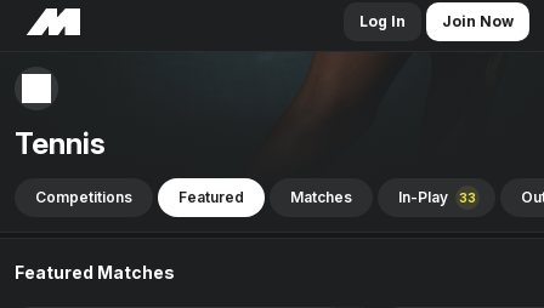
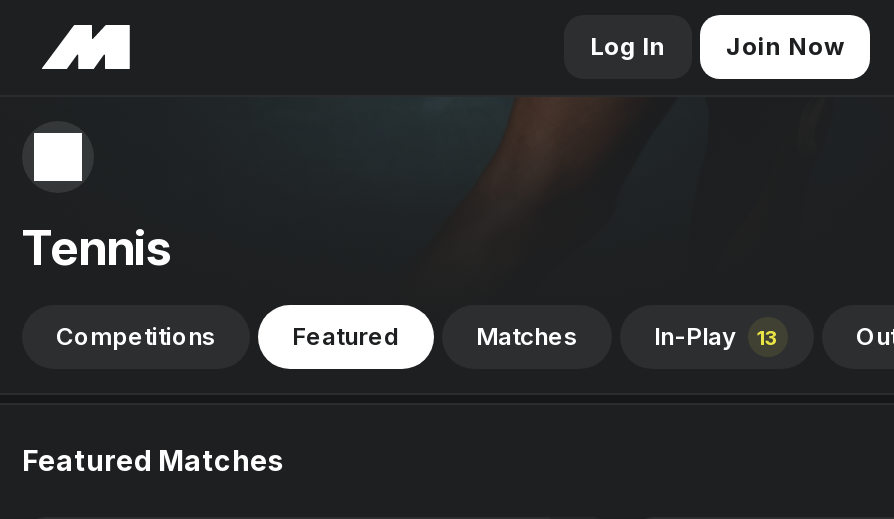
[398,188,476,206] In-Play 33 -> [654,321,779,351] In-Play 13

